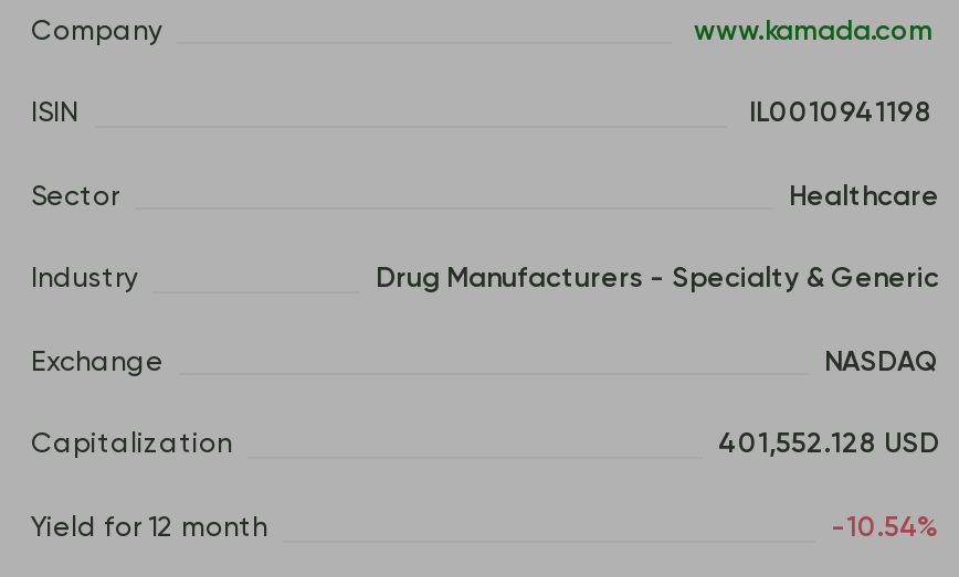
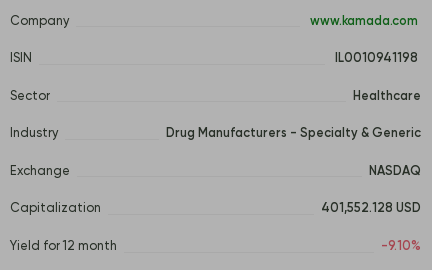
[831,514,939,543] -10.54% -> [381,240,421,253] -9.10%

